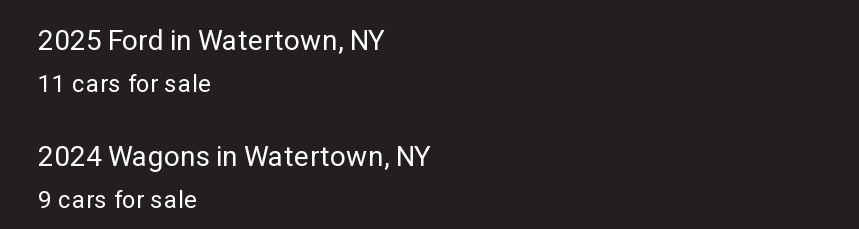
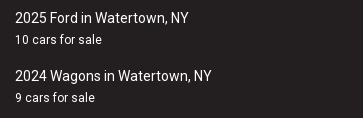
[38,70,212,98] 11 cars for sale -> [15,33,102,47] 10 cars for sale

